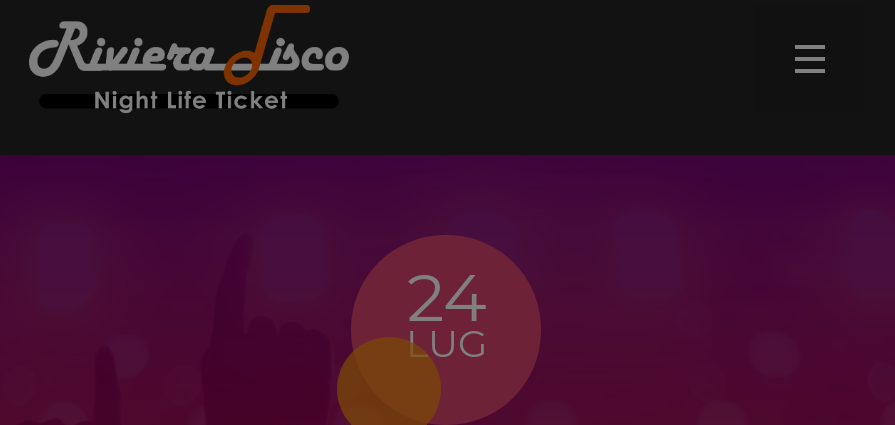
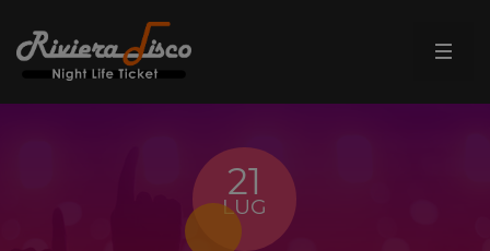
[407,257,487,337] 24 -> [228,159,262,203] 21

